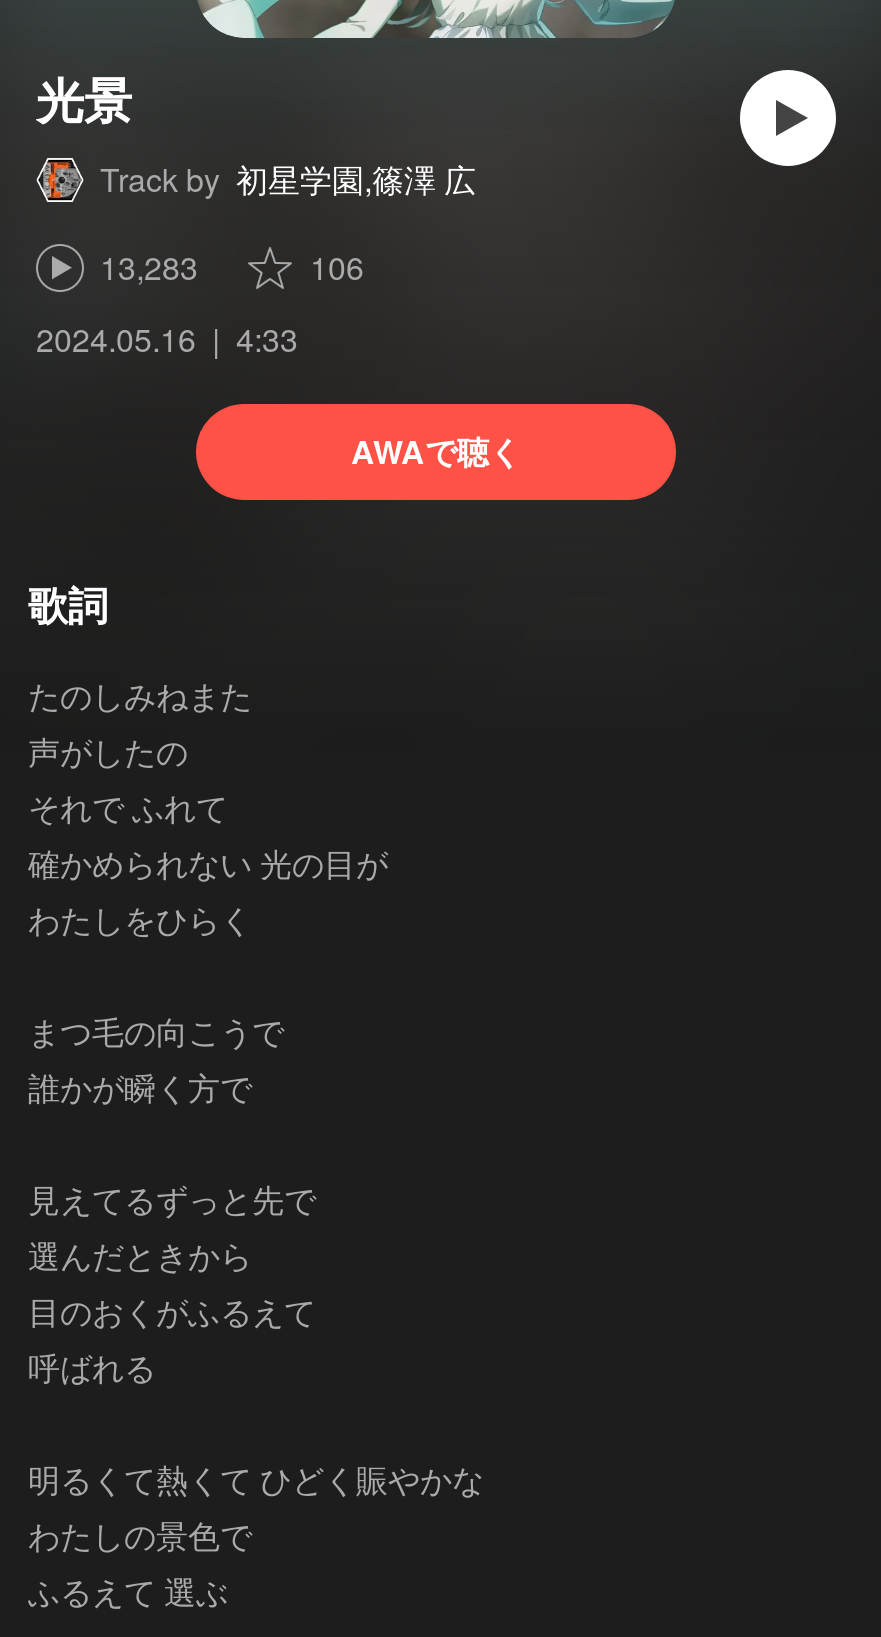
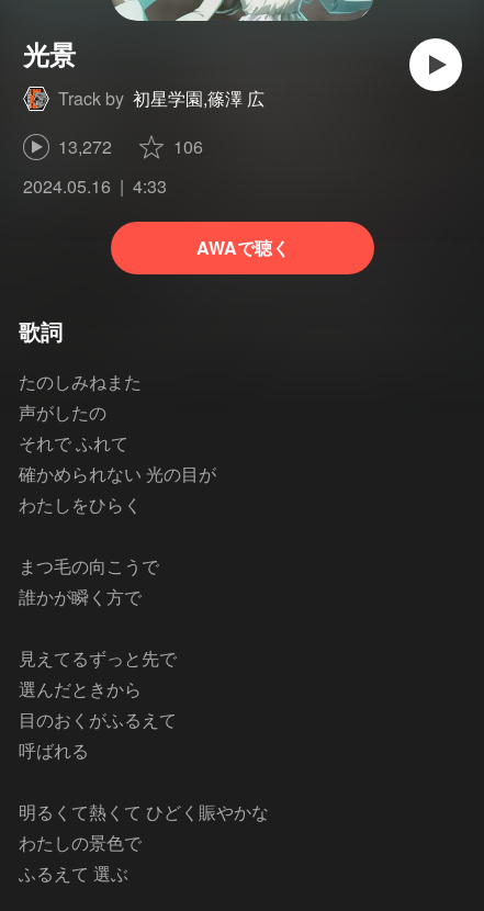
[100,244,198,290] 13,283 -> [58,134,112,159] 13,272

